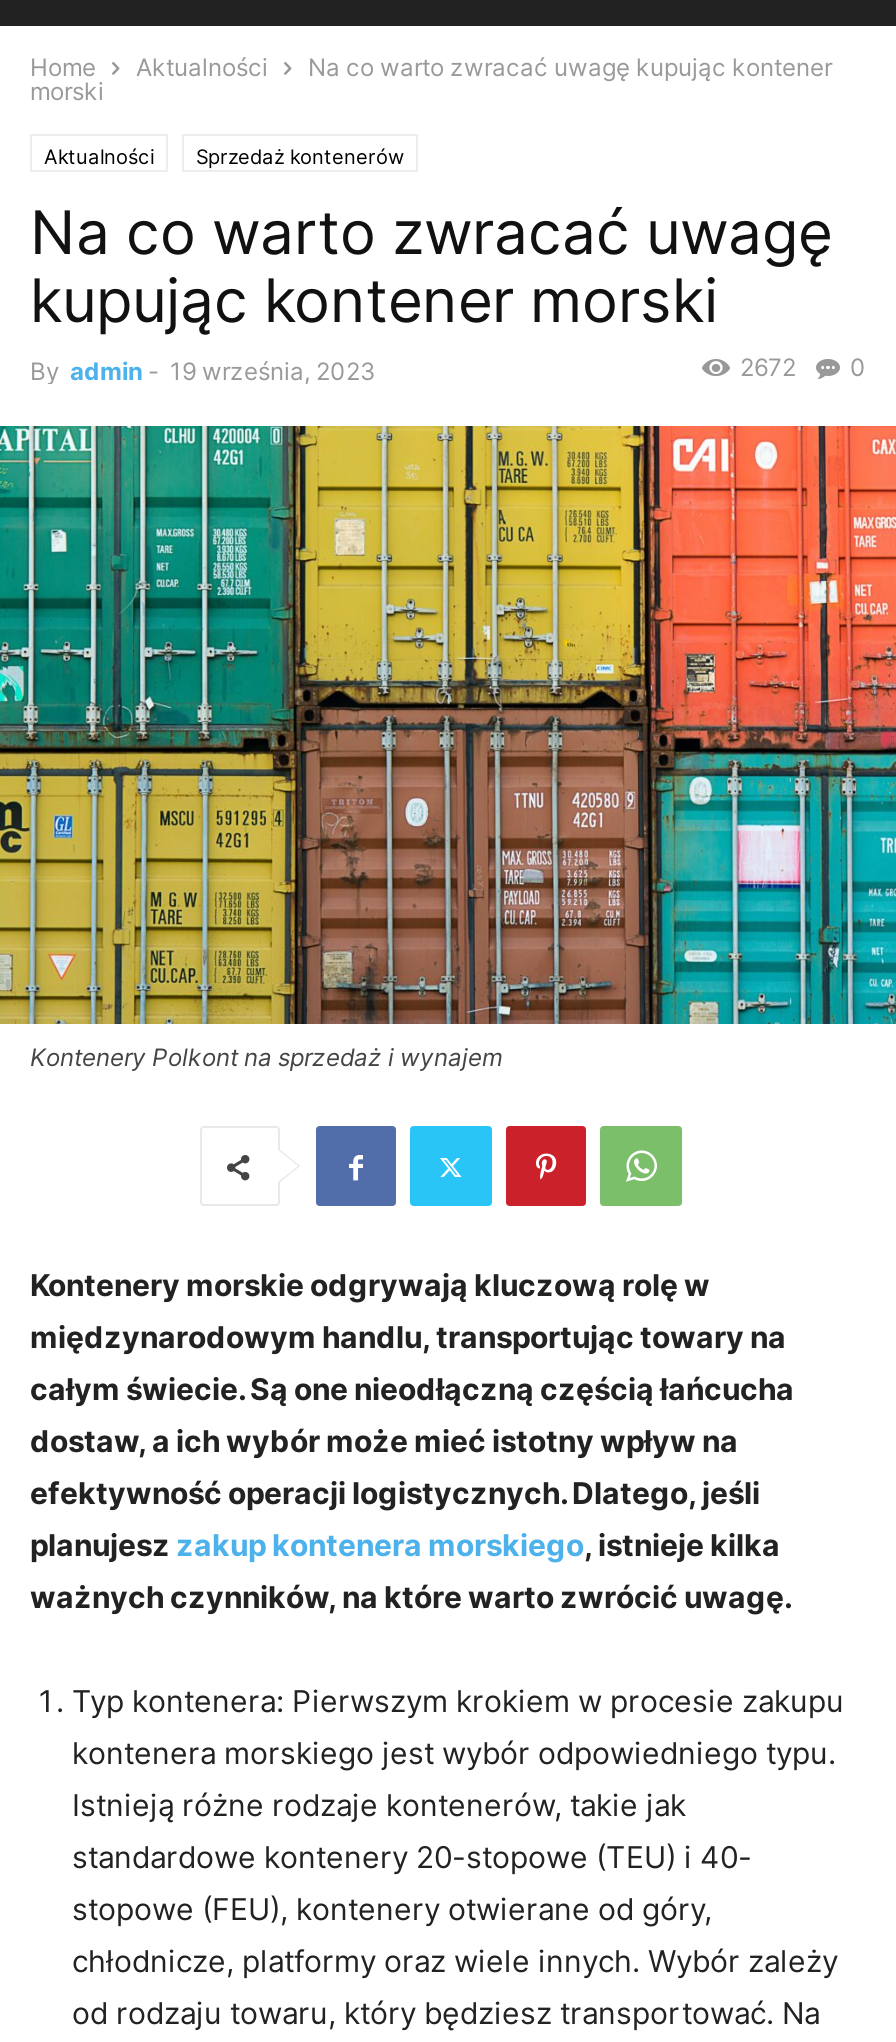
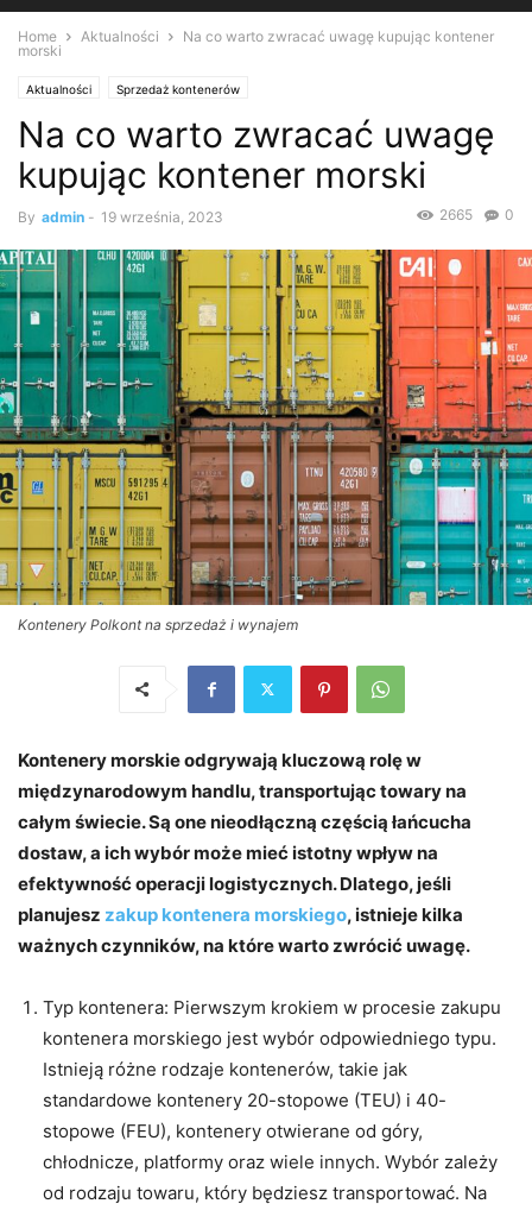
[740,352,866,382] 2672 0 -> [439,206,514,223] 2665 0

